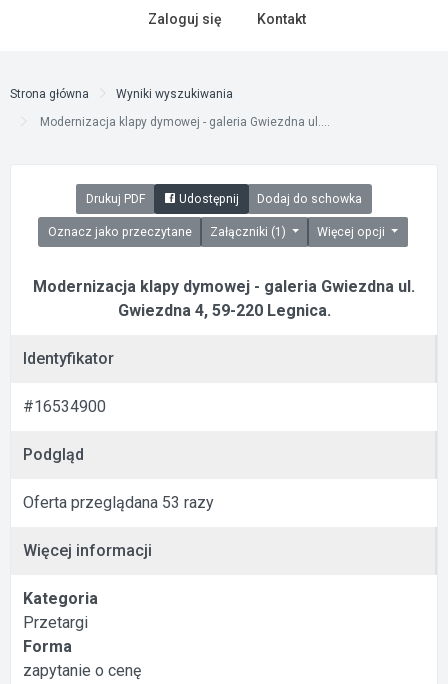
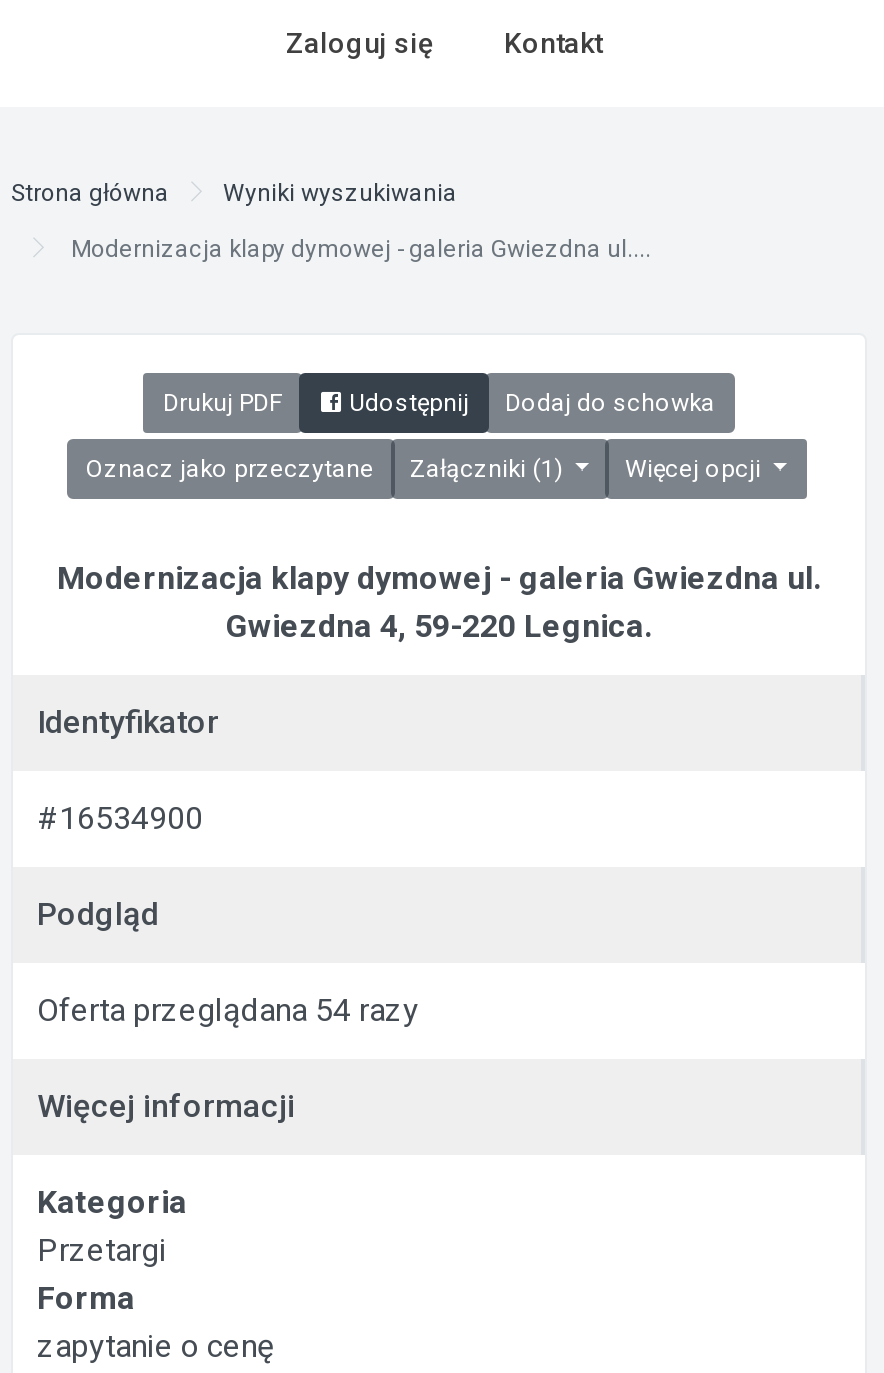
[23,493,214,512] Oferta przeglądana 53 razy -> [37,991,419,1029] Oferta przeglądana 54 razy

